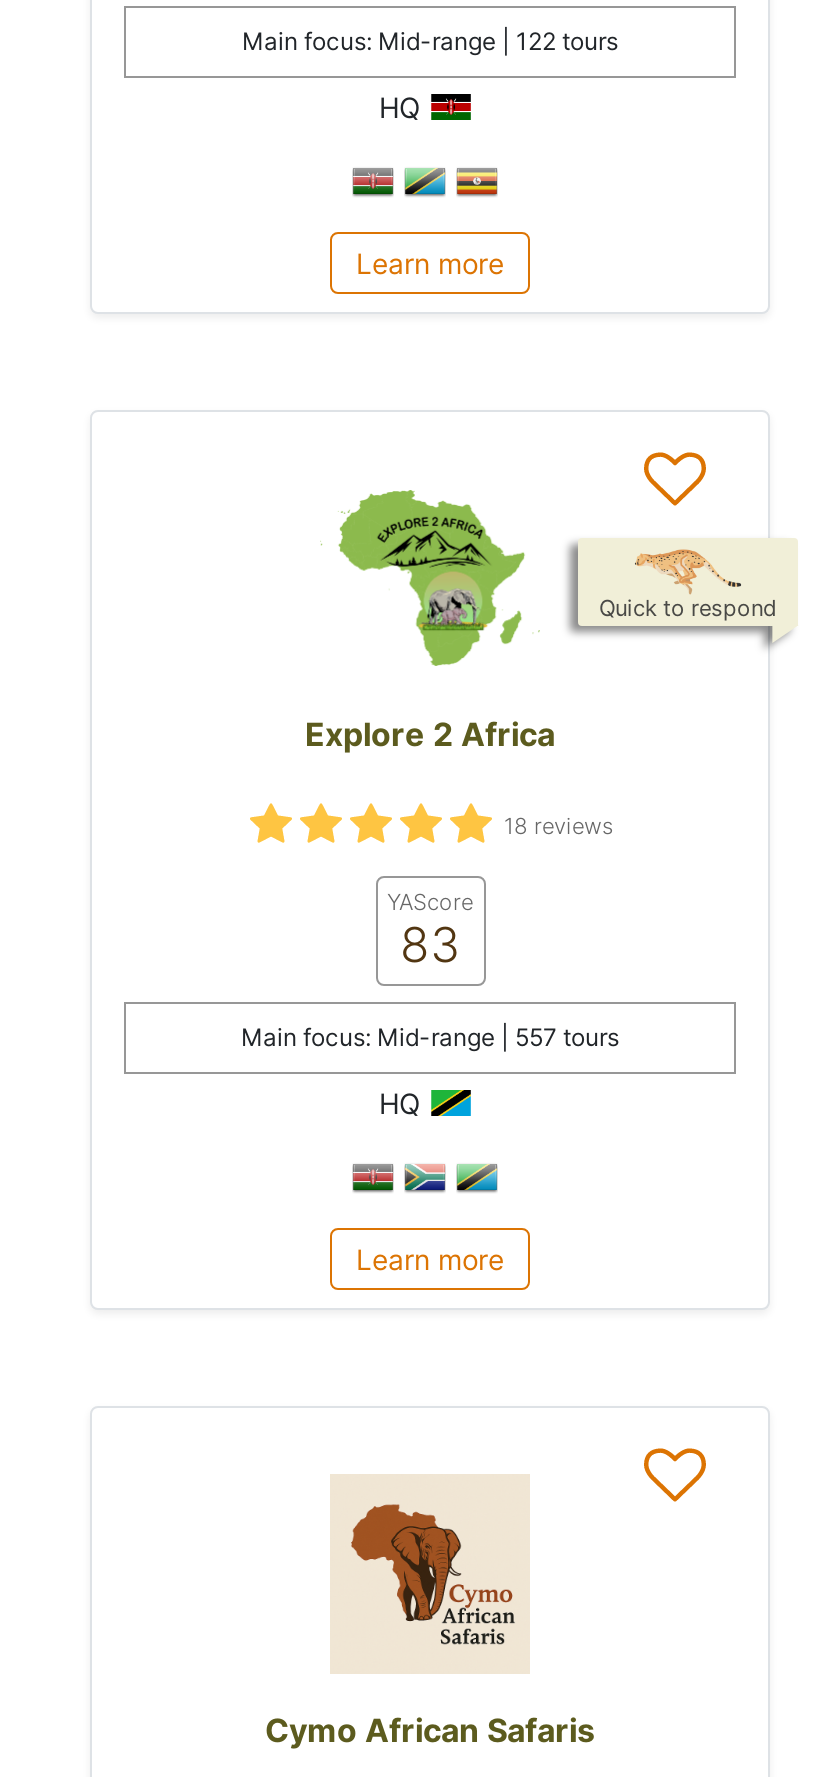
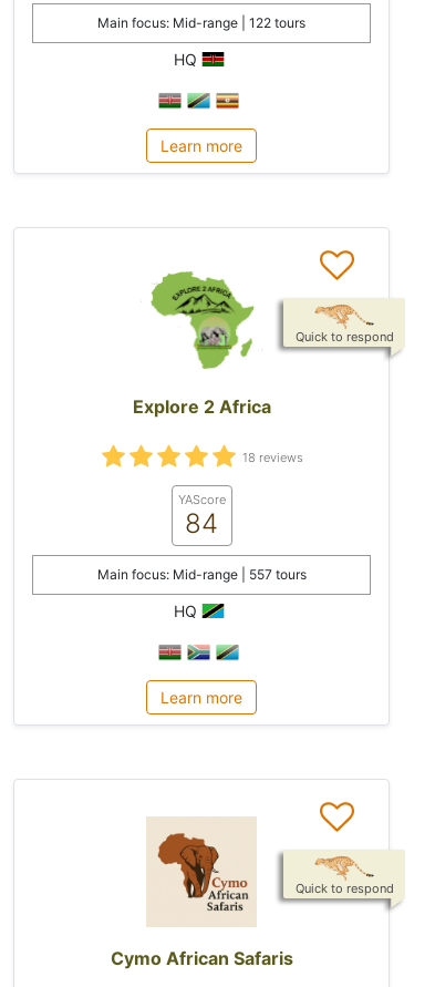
[400,916,460,974] 83 -> [185,507,218,539] 84
none -> [277,850,405,911] [image] | Quick to respond

